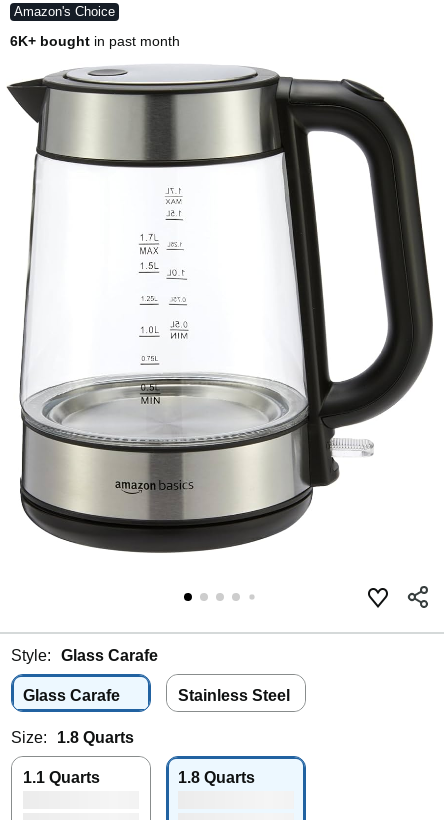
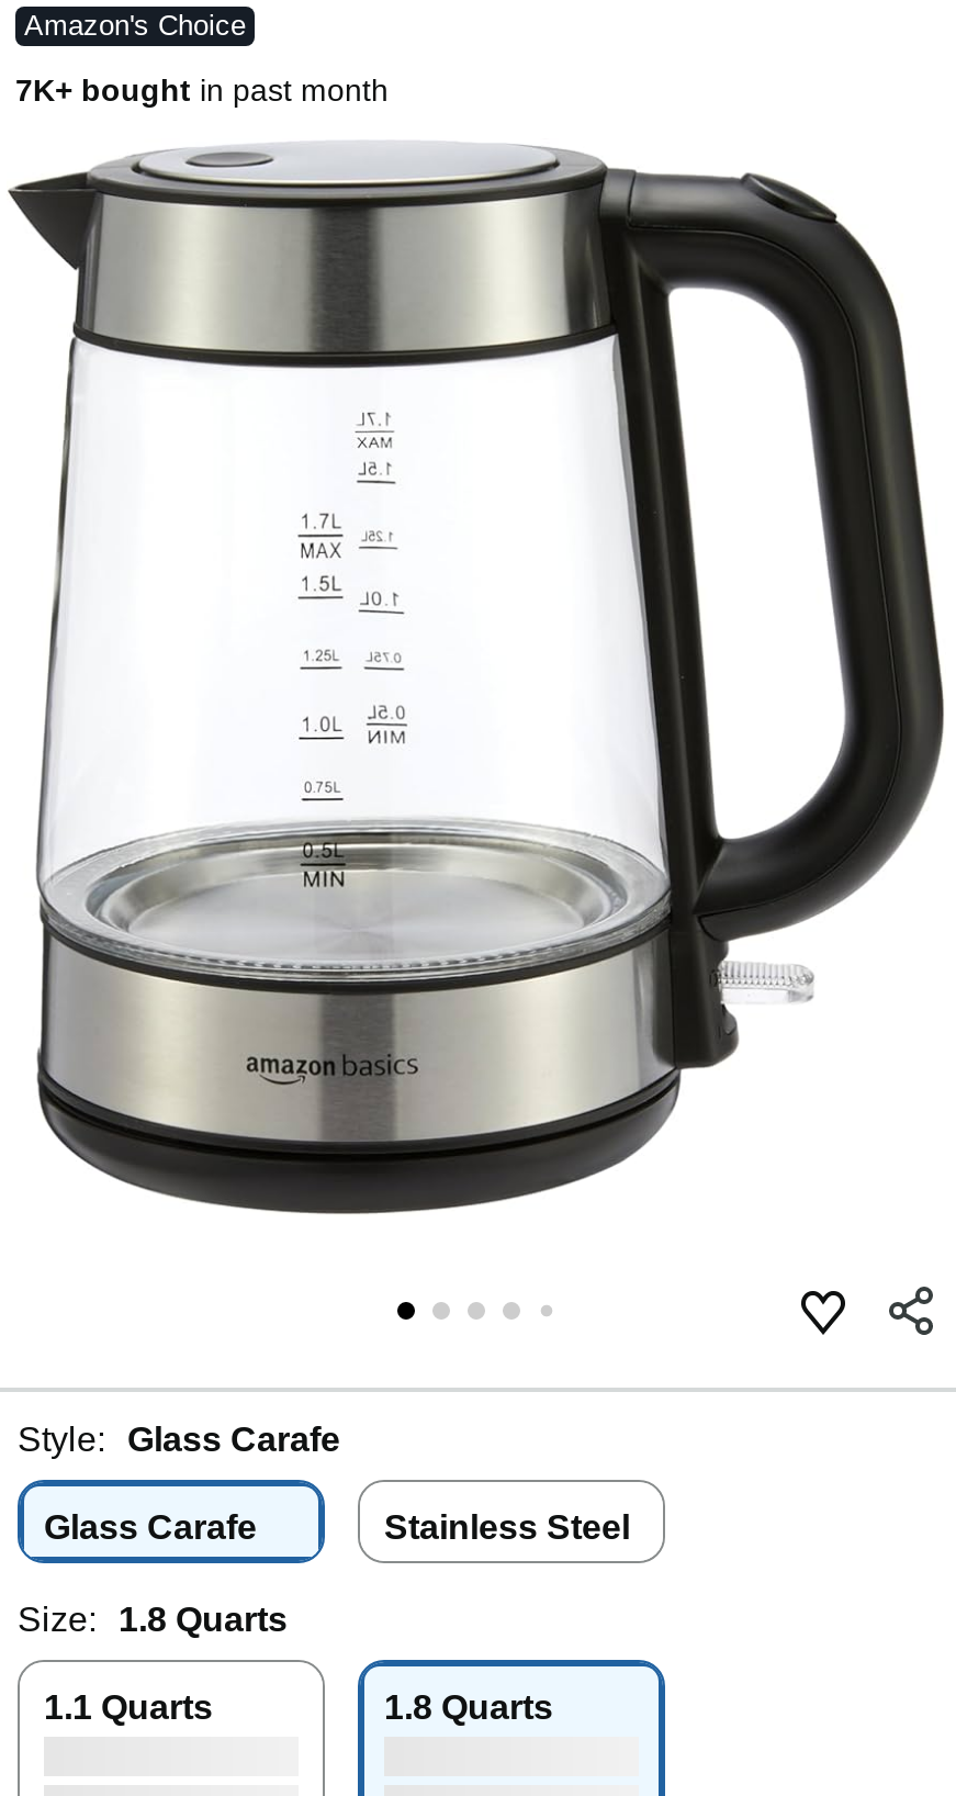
[10,33,180,49] 6K+ bought in past month -> [15,72,389,108] 7K+ bought in past month

